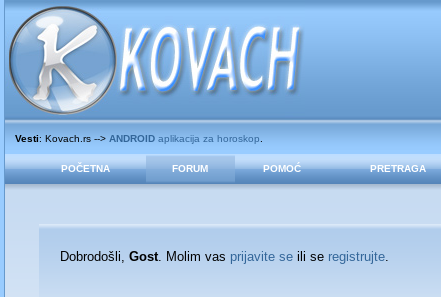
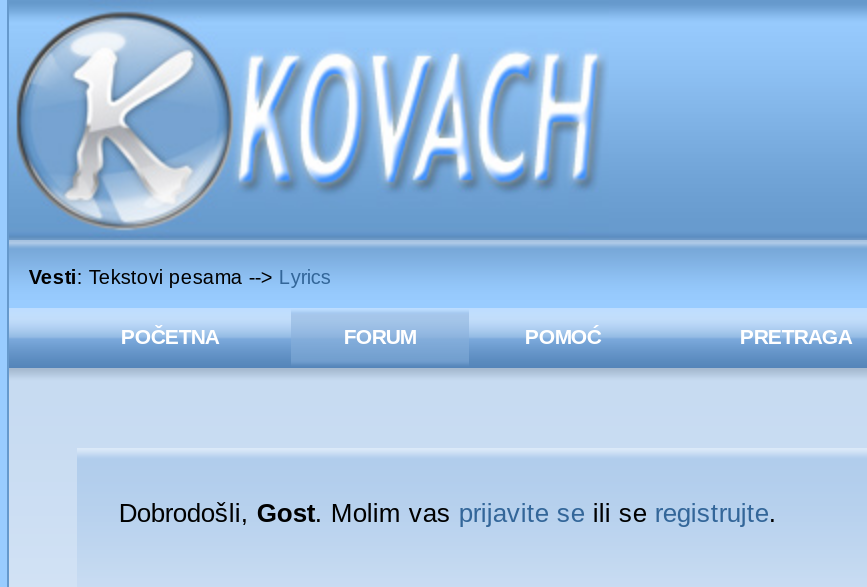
[15,133,263,144] Vesti: Kovach.rs --> ANDROID aplikacija za horoskop. -> [29,266,331,288] Vesti: Tekstovi pesama --> Lyrics

